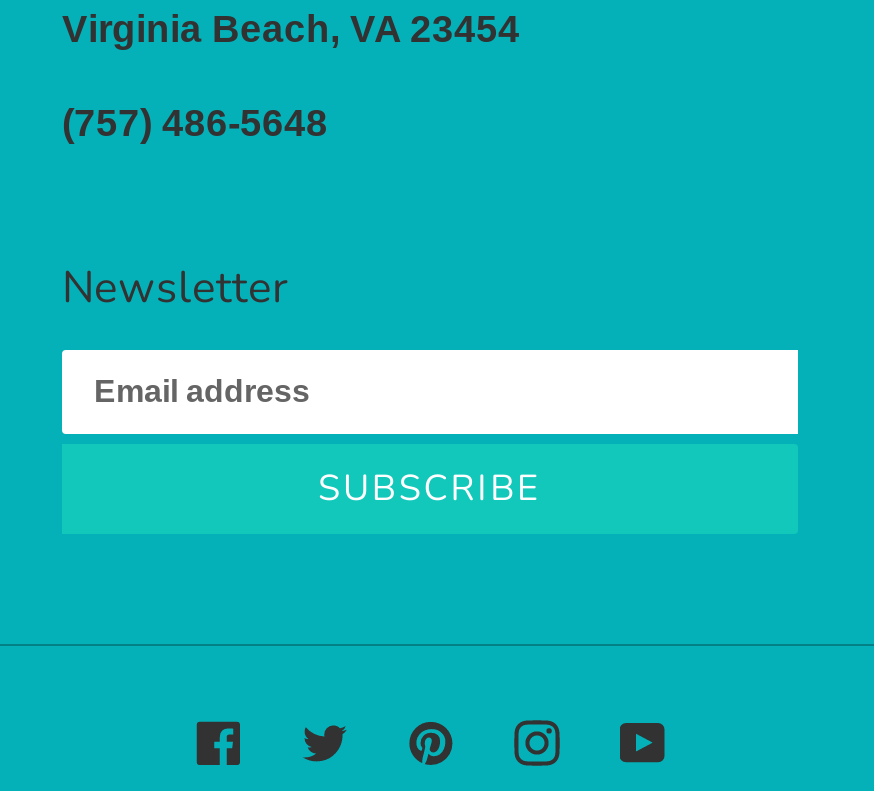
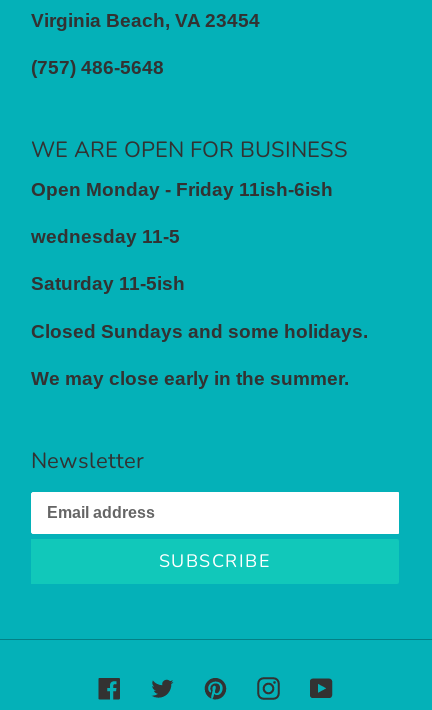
none -> [31,135,368,389] WE ARE OPEN FOR BUSINESS | Open Monday - Friday 11ish-6ish | wednesday 11-5 | Saturday 11-5ish | Closed Sundays and some holidays. | We may close early in the summer.

